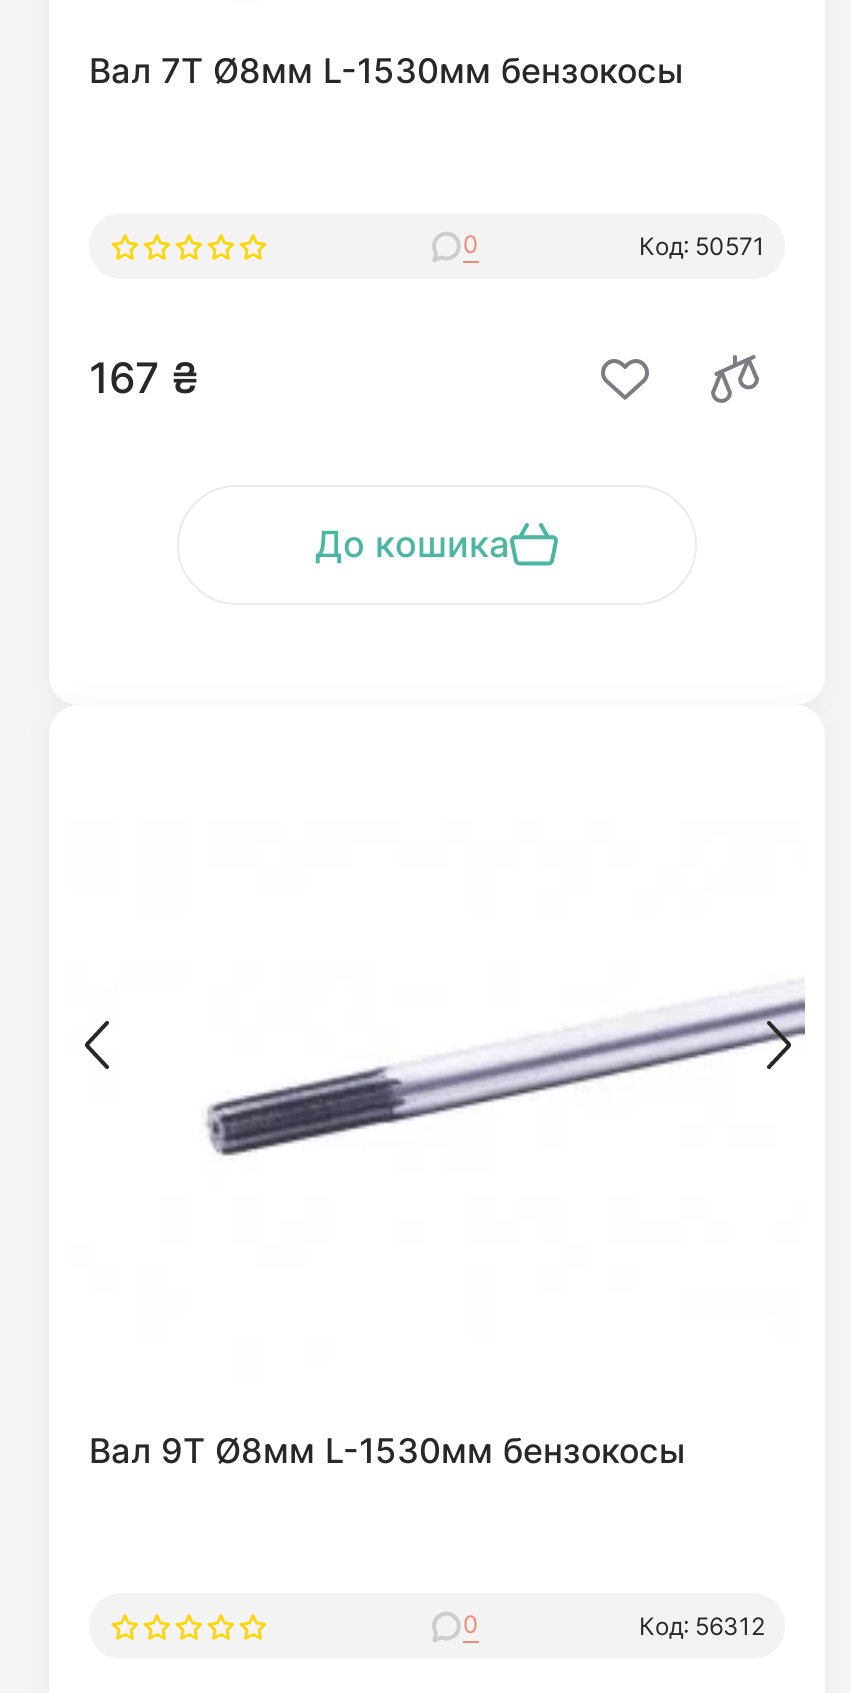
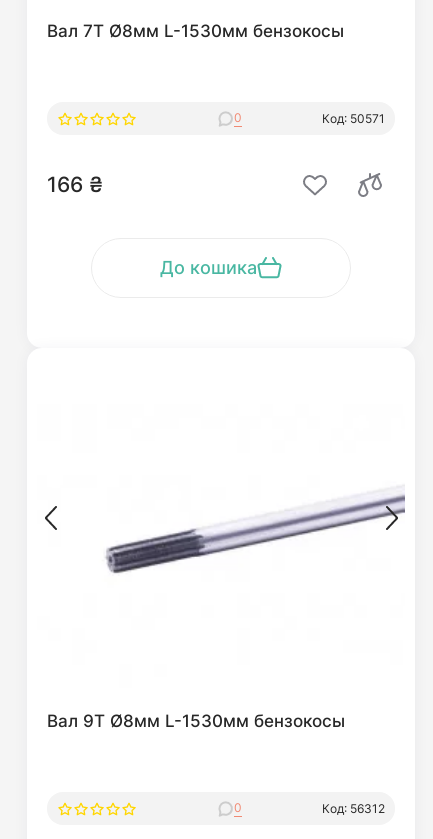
[89,353,199,403] 167 ₴ -> [47,172,103,197] 166 ₴

